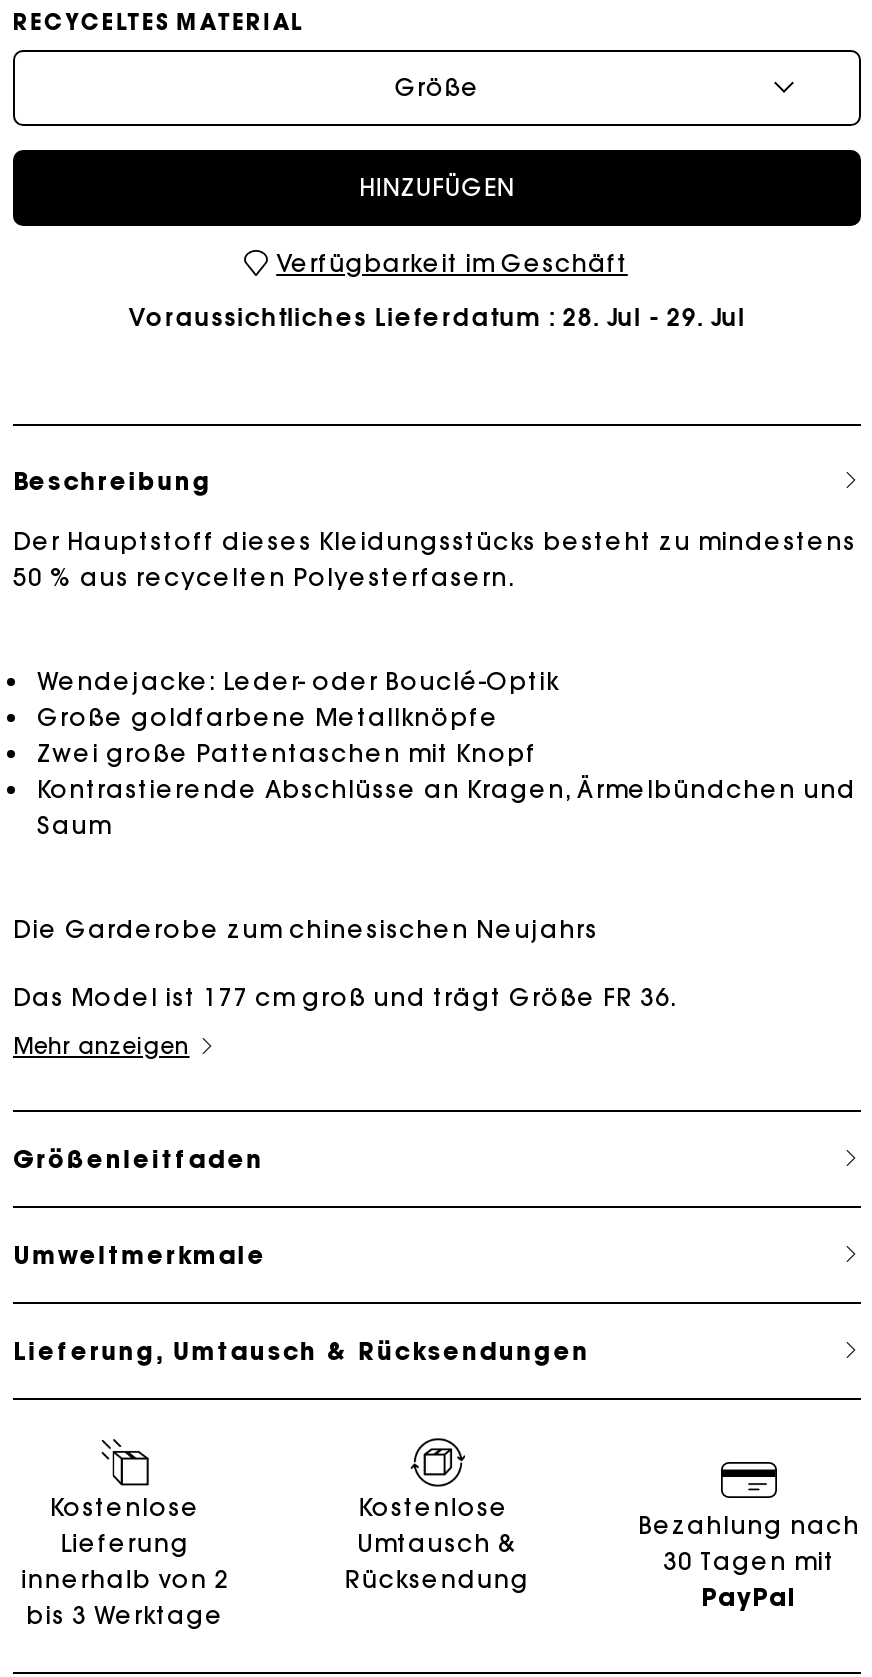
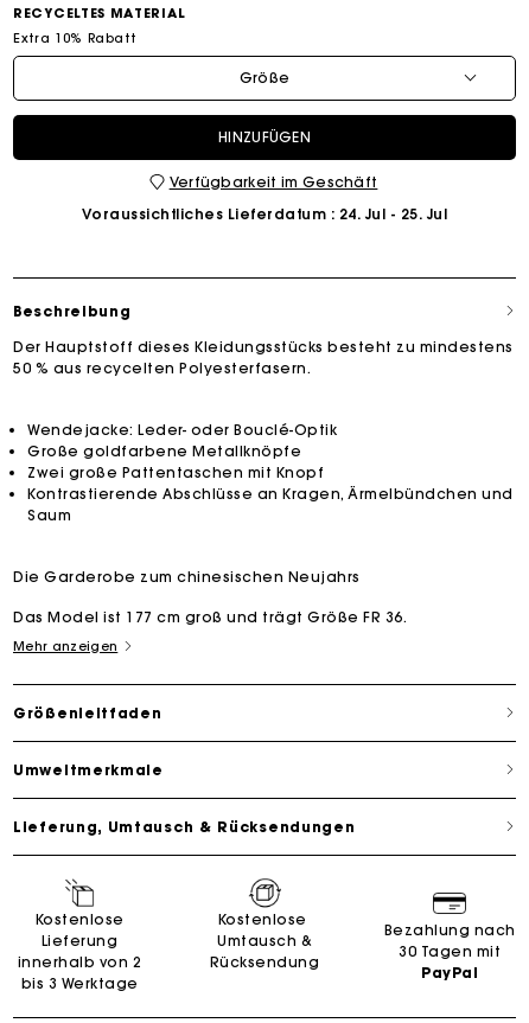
none -> [13,29,136,46] Extra 10% Rabatt
[129,301,745,331] Voraussichtliches Lieferdatum: 28. Jul - 29. Jul -> [82,205,447,222] Voraussichtliches Lieferdatum: 24. Jul - 25. Jul

